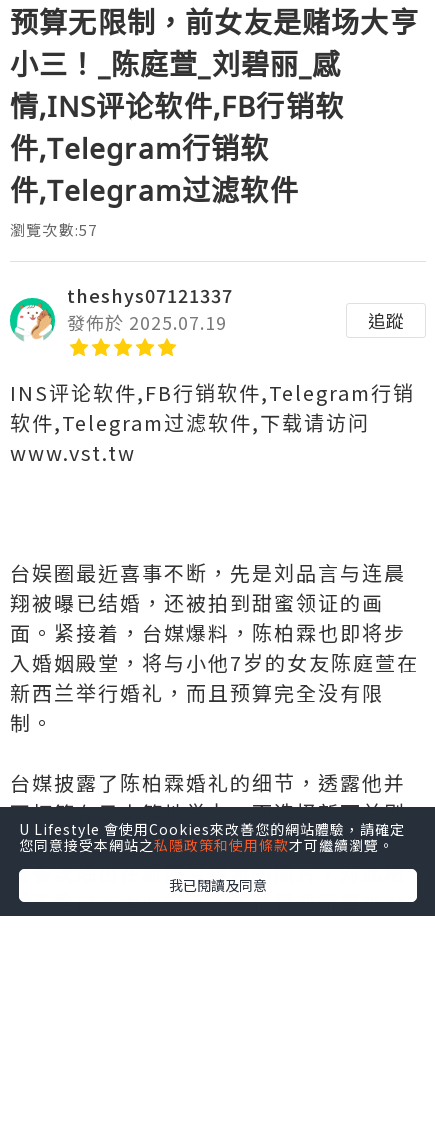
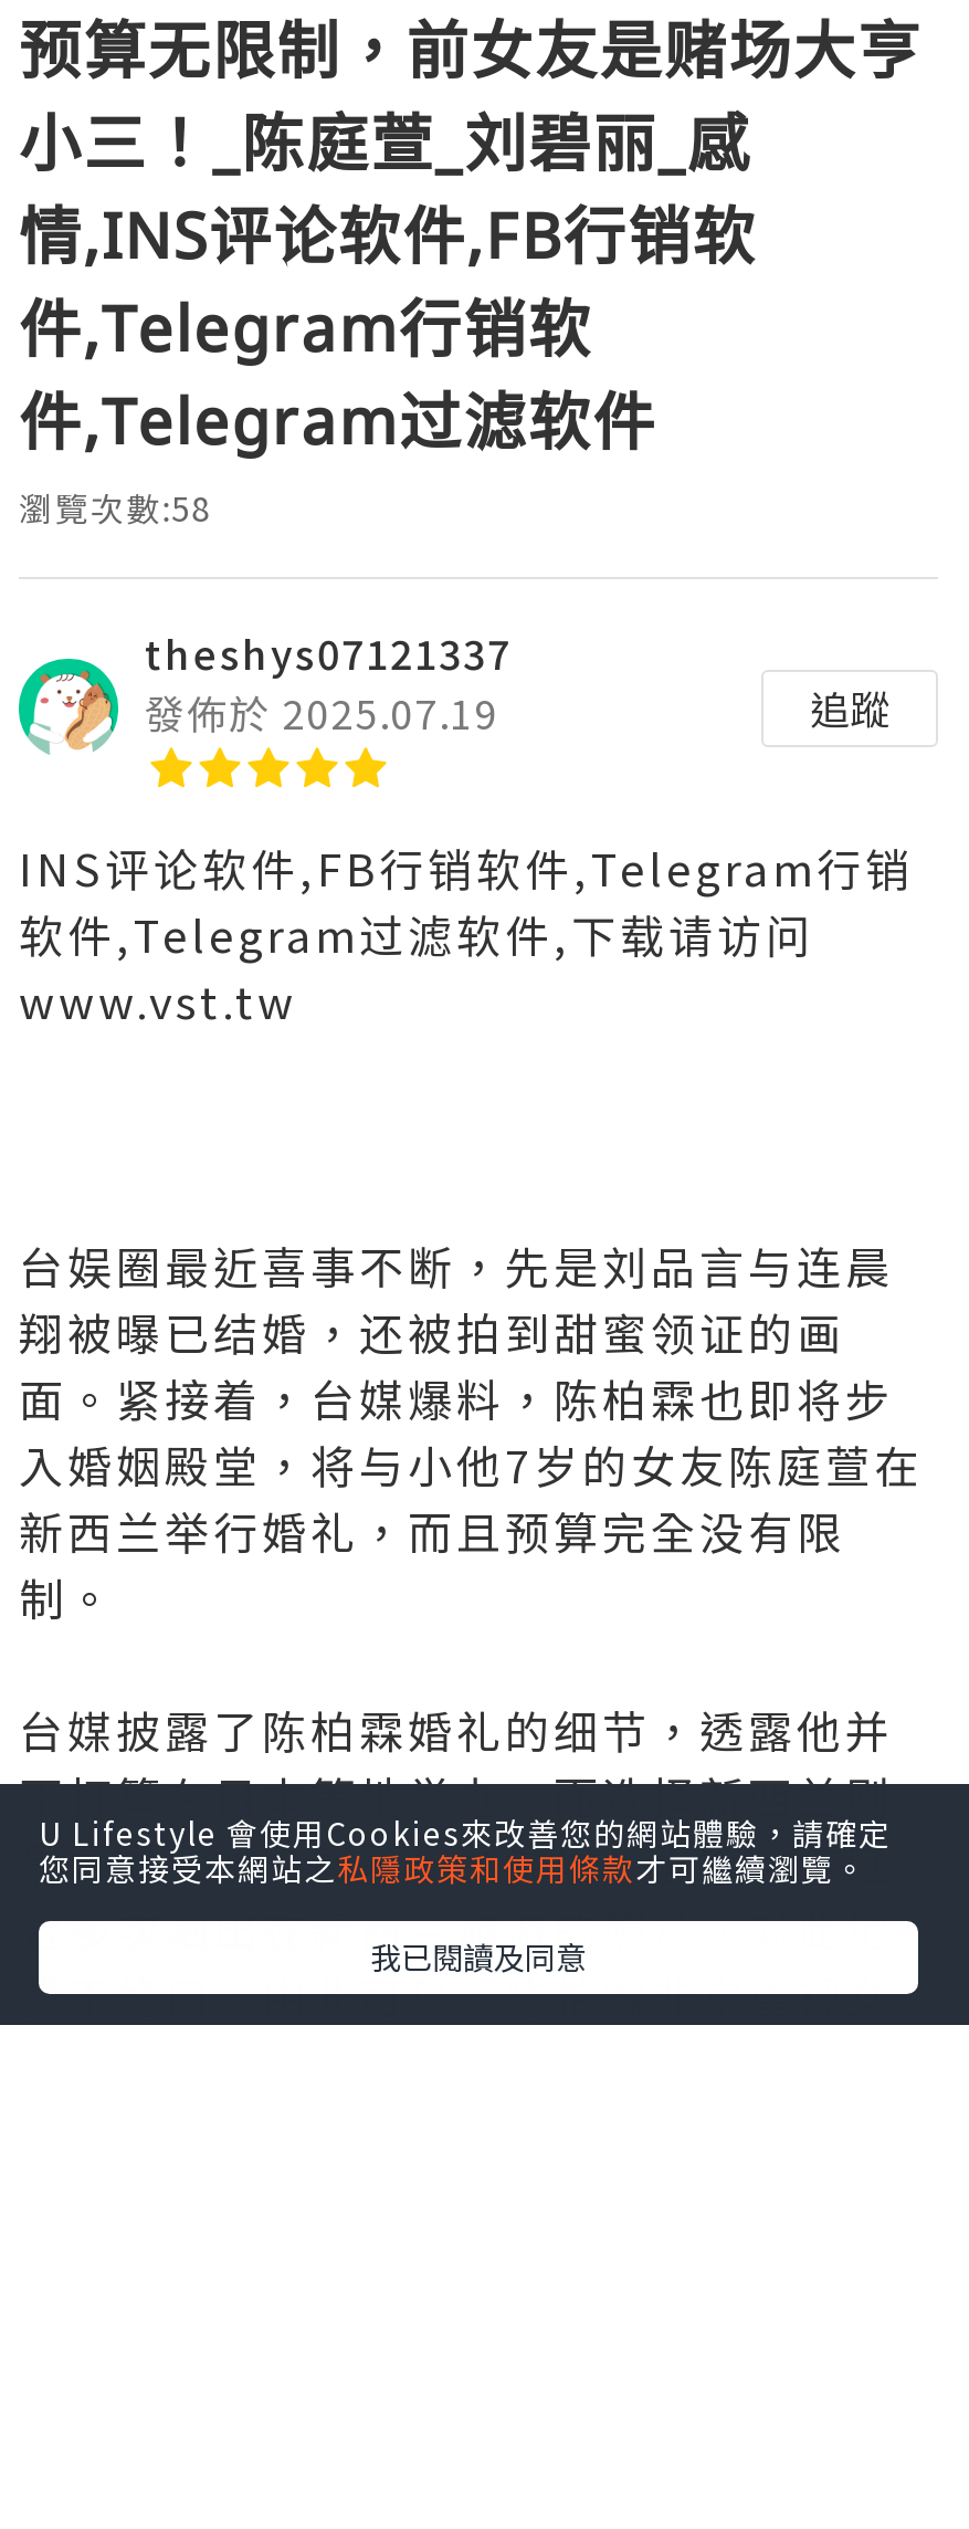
[10,219,97,240] 瀏覽次數:57 -> [19,485,212,531] 瀏覽次數:58

